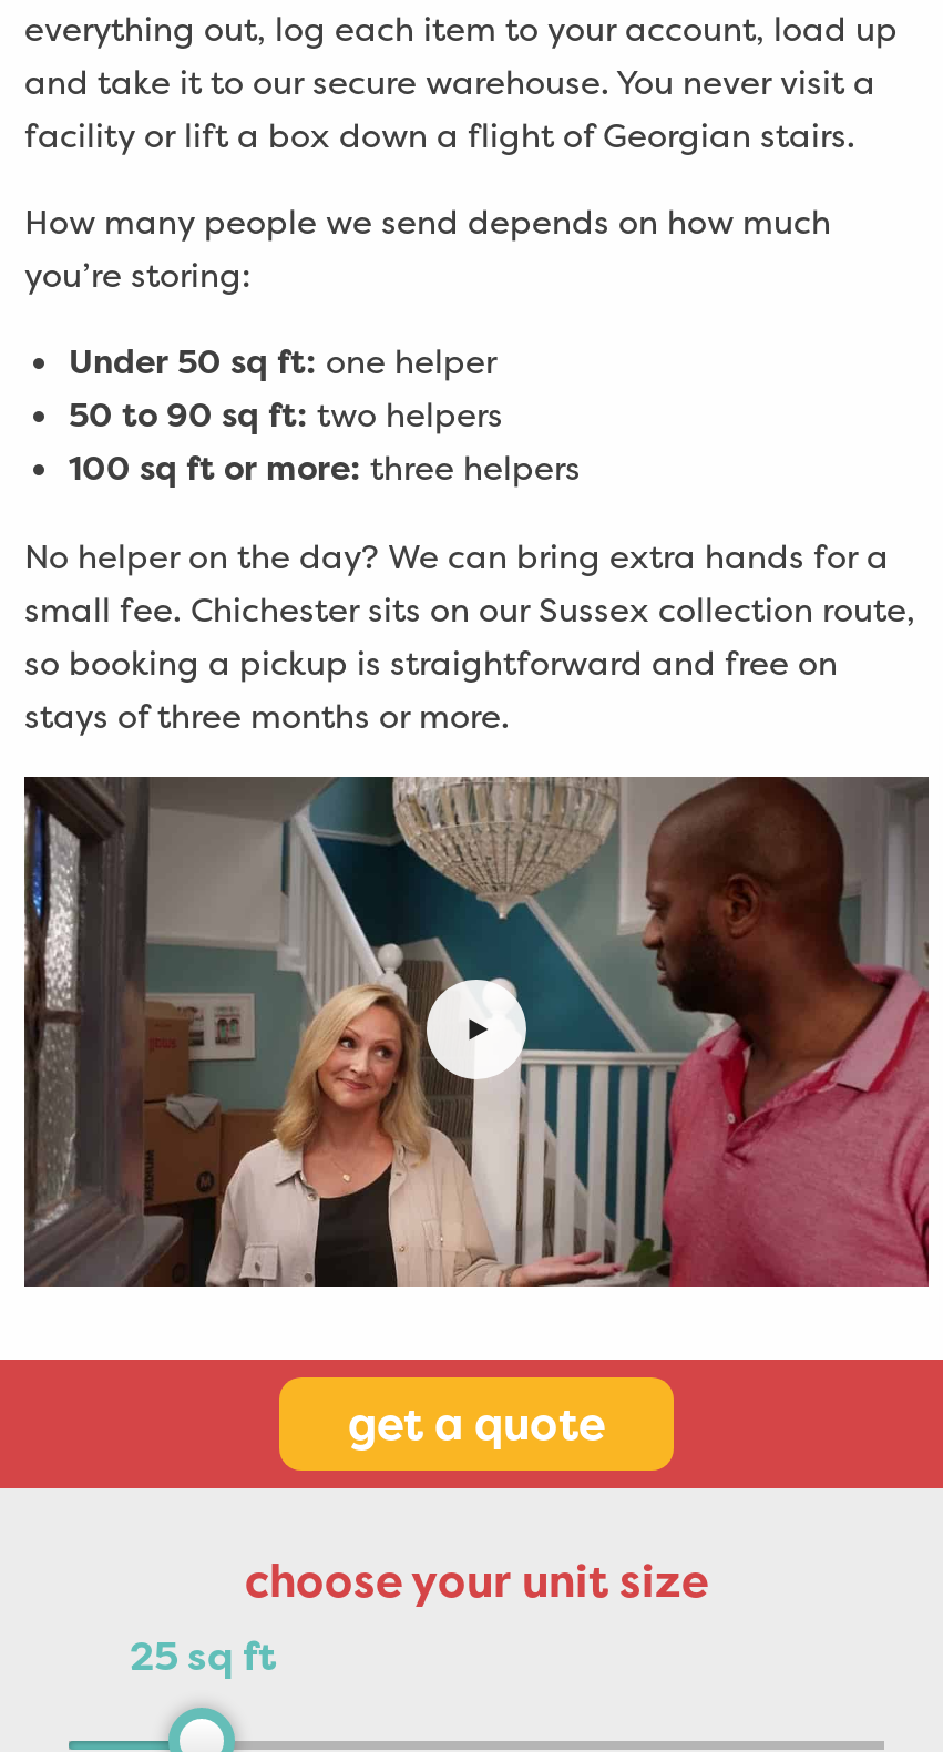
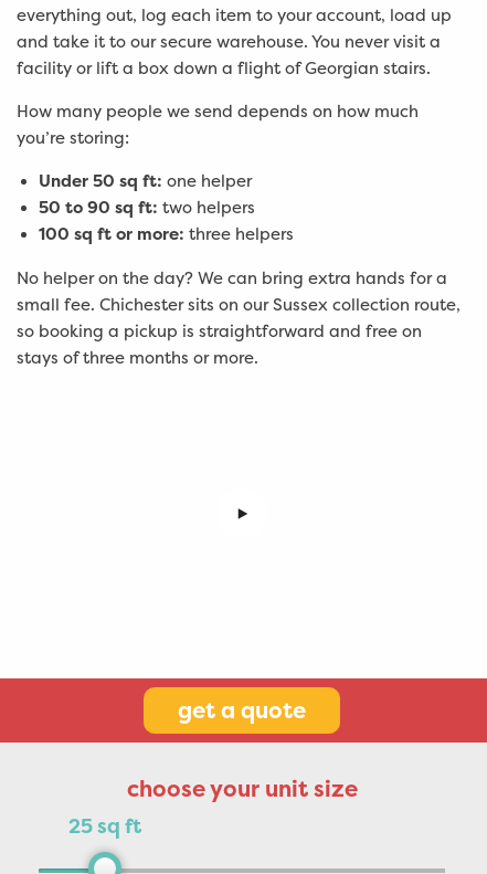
[22,775,931,1289] [image] -> none

